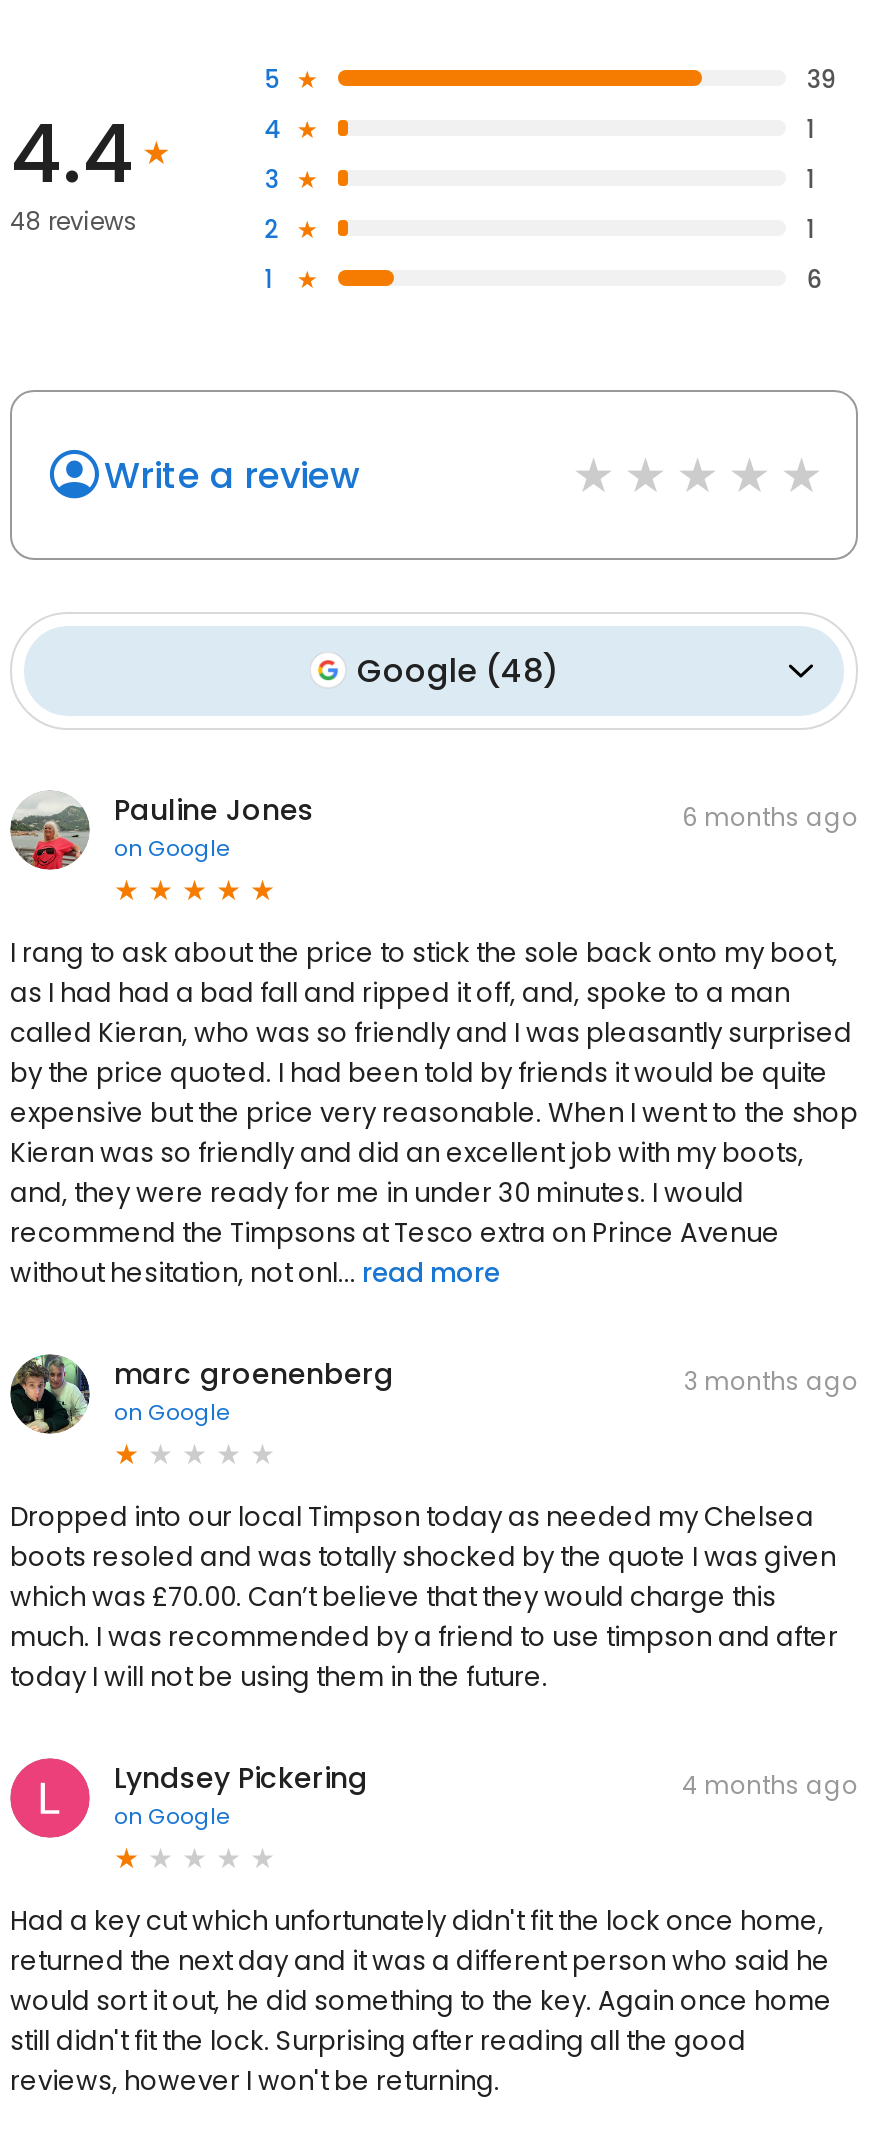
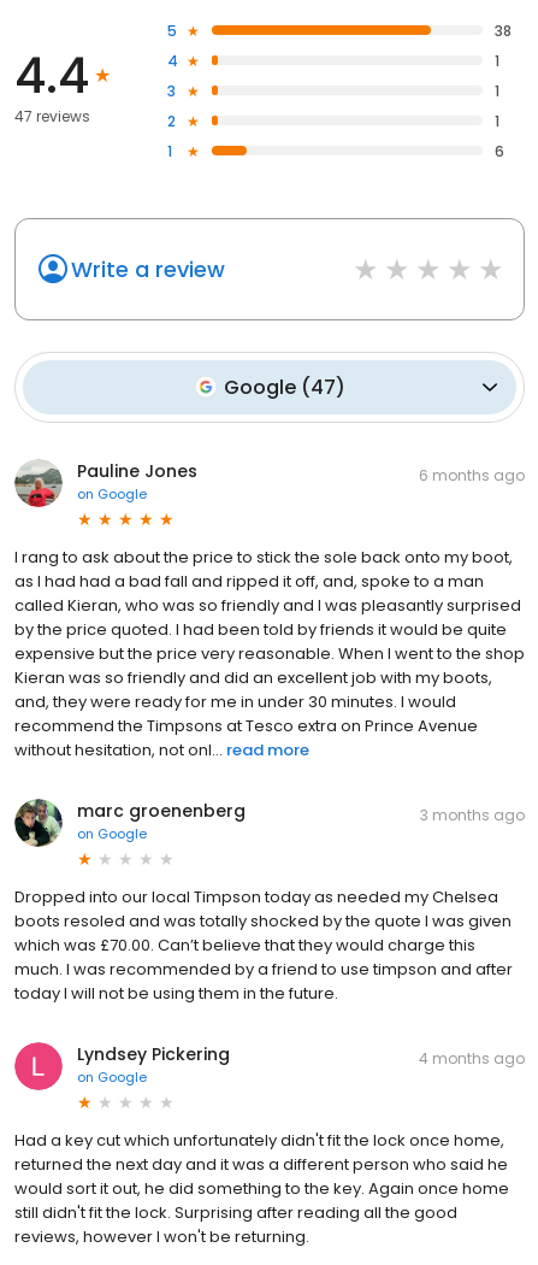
[806,63,836,97] 39 -> [495,21,512,42] 38
[10,204,138,238] 48 reviews -> [14,106,90,126] 47 reviews
[357,648,559,694] Google (48) -> [223,373,345,401] Google (47)

